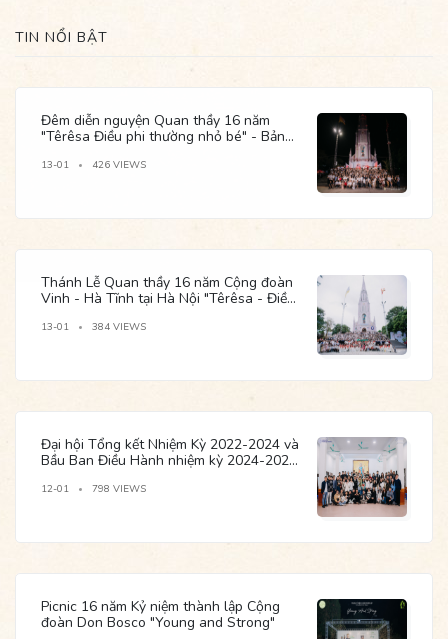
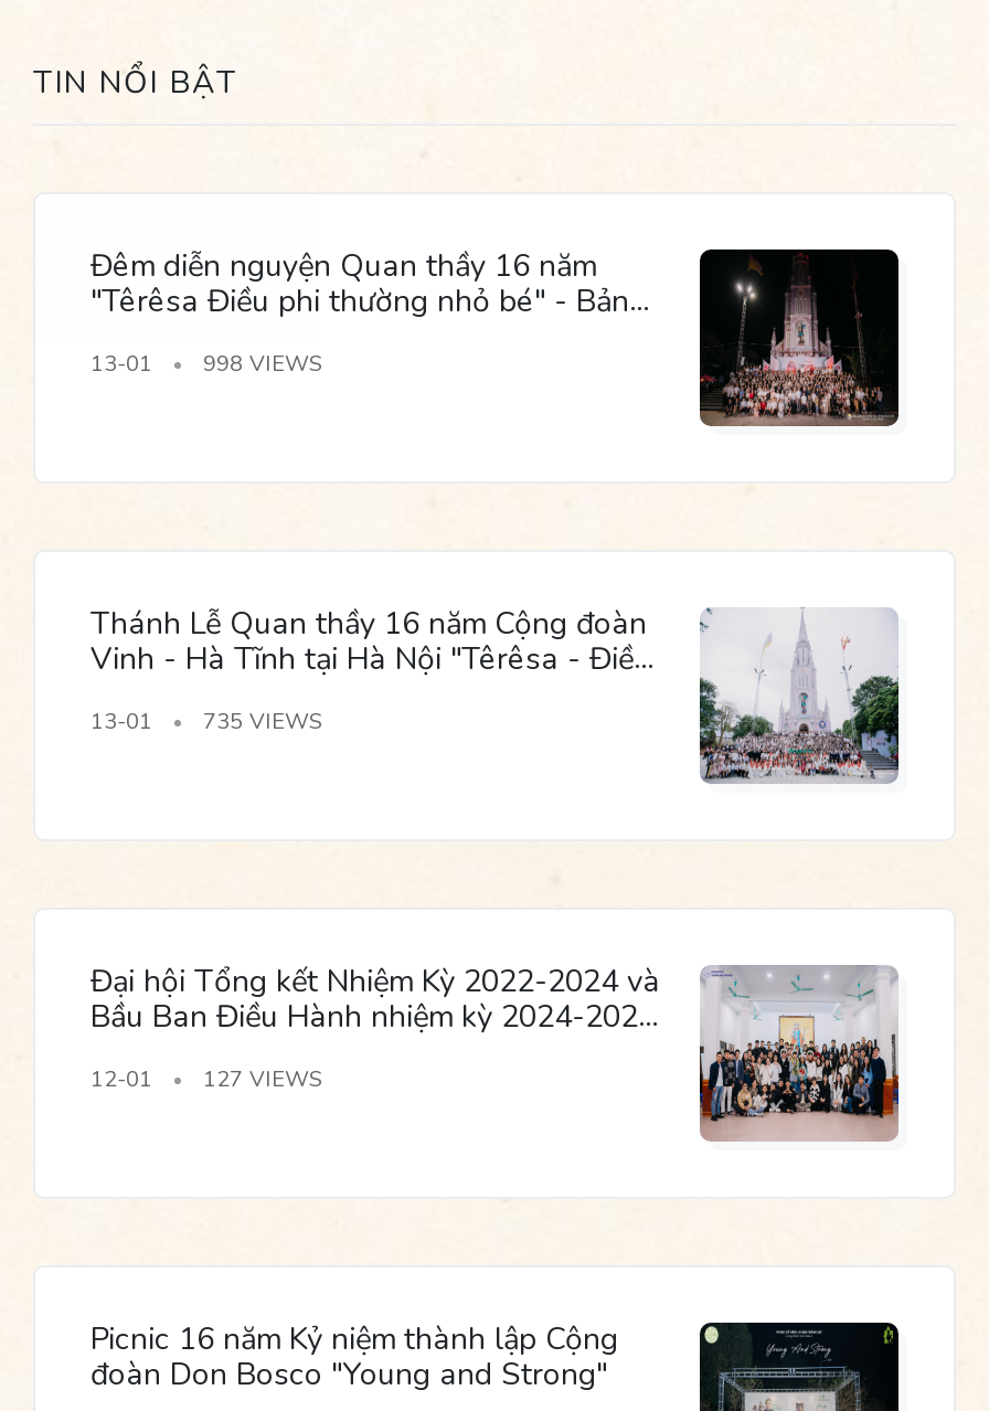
[41,158,146,172] 13-01 426 VIEWS -> [91,348,322,379] 13-01 998 VIEWS
[41,320,146,334] 13-01 384 VIEWS -> [91,706,322,737] 13-01 735 VIEWS
[41,482,146,496] 12-01 798 VIEWS -> [91,1063,322,1094] 12-01 127 VIEWS

